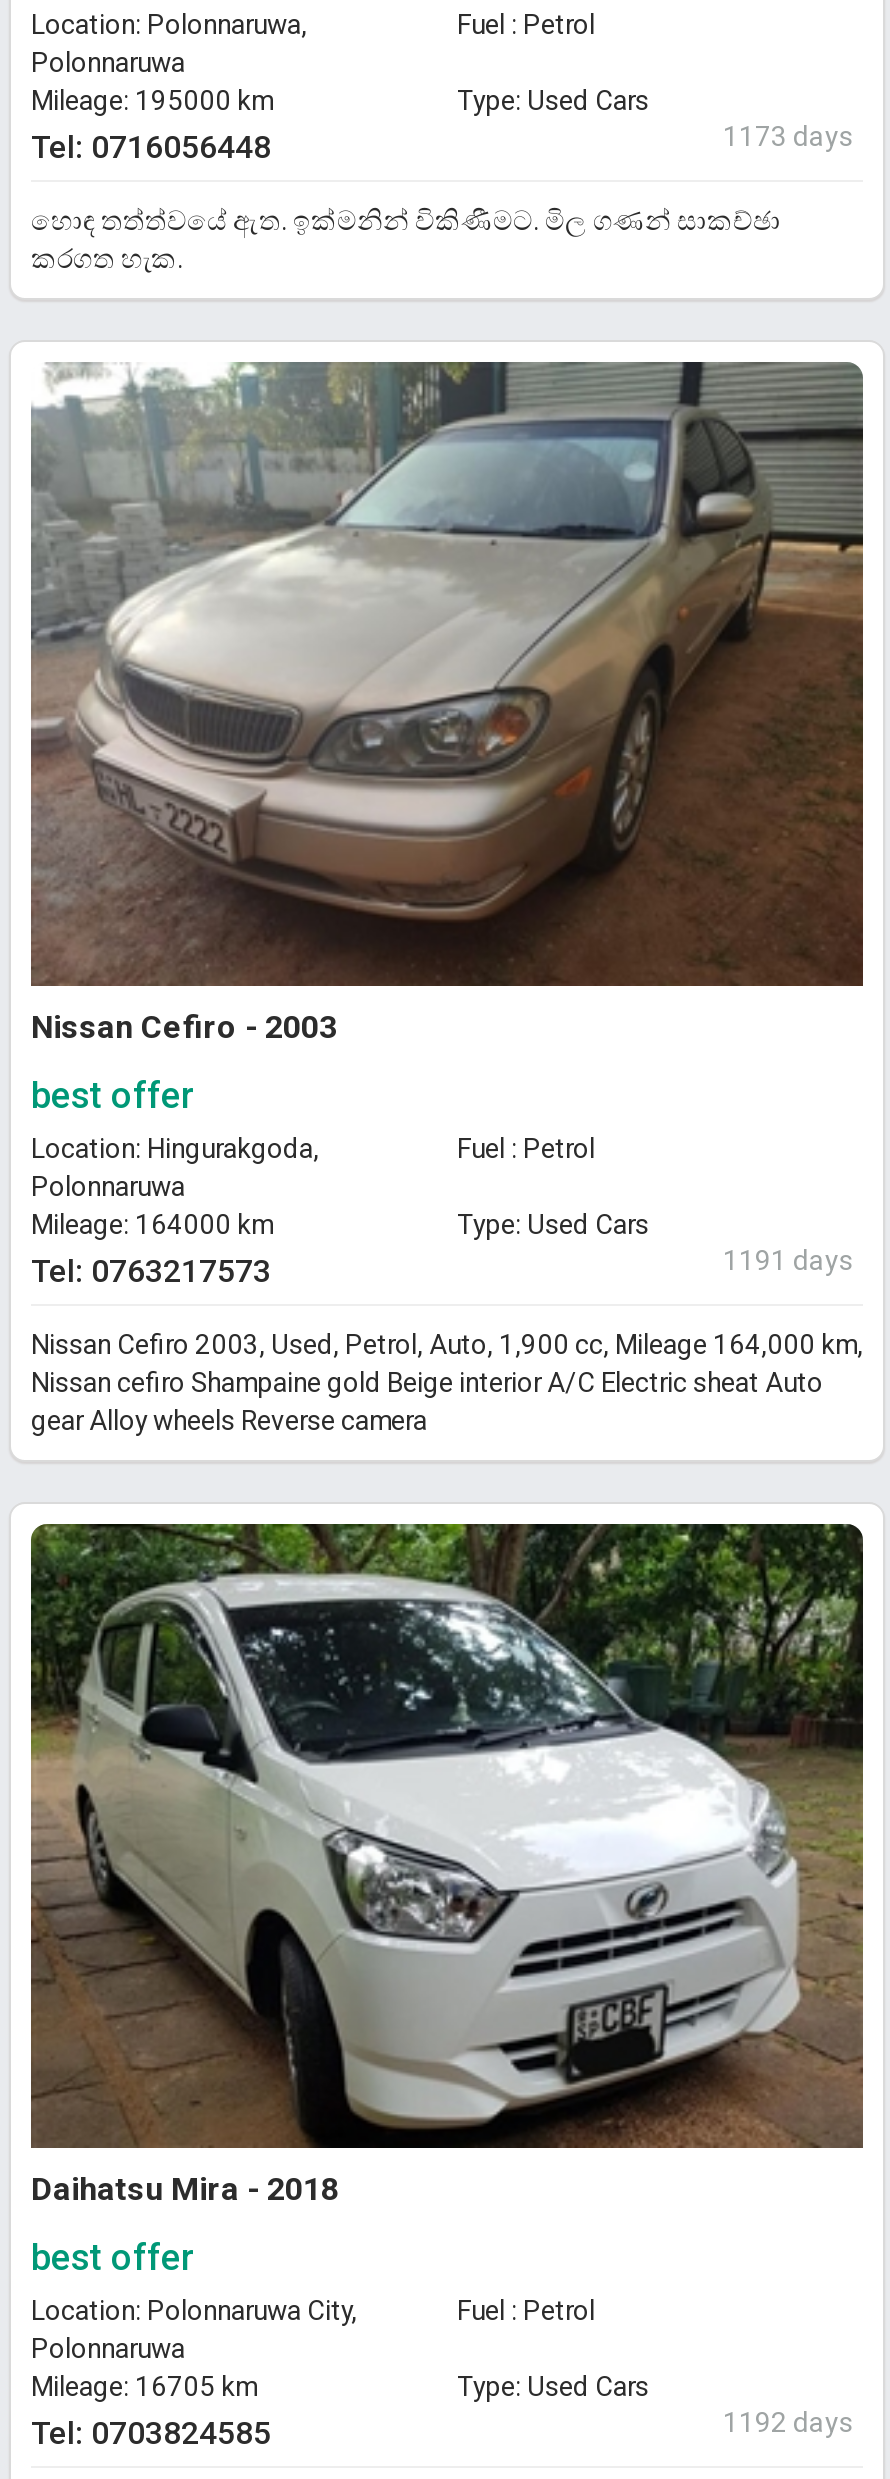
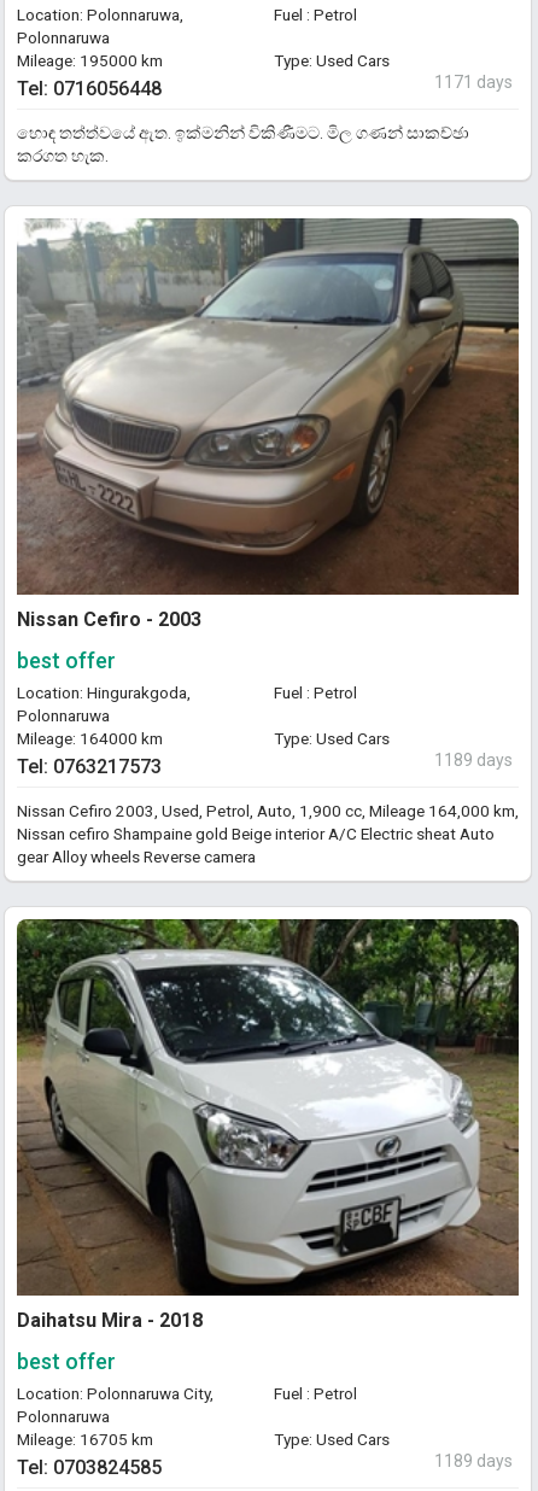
[723,121,853,153] 1173 days -> [434,73,513,92] 1171 days
[723,1245,853,1277] 1191 days -> [434,751,513,770] 1189 days
[723,2407,853,2439] 1192 days -> [434,1452,513,1471] 1189 days

